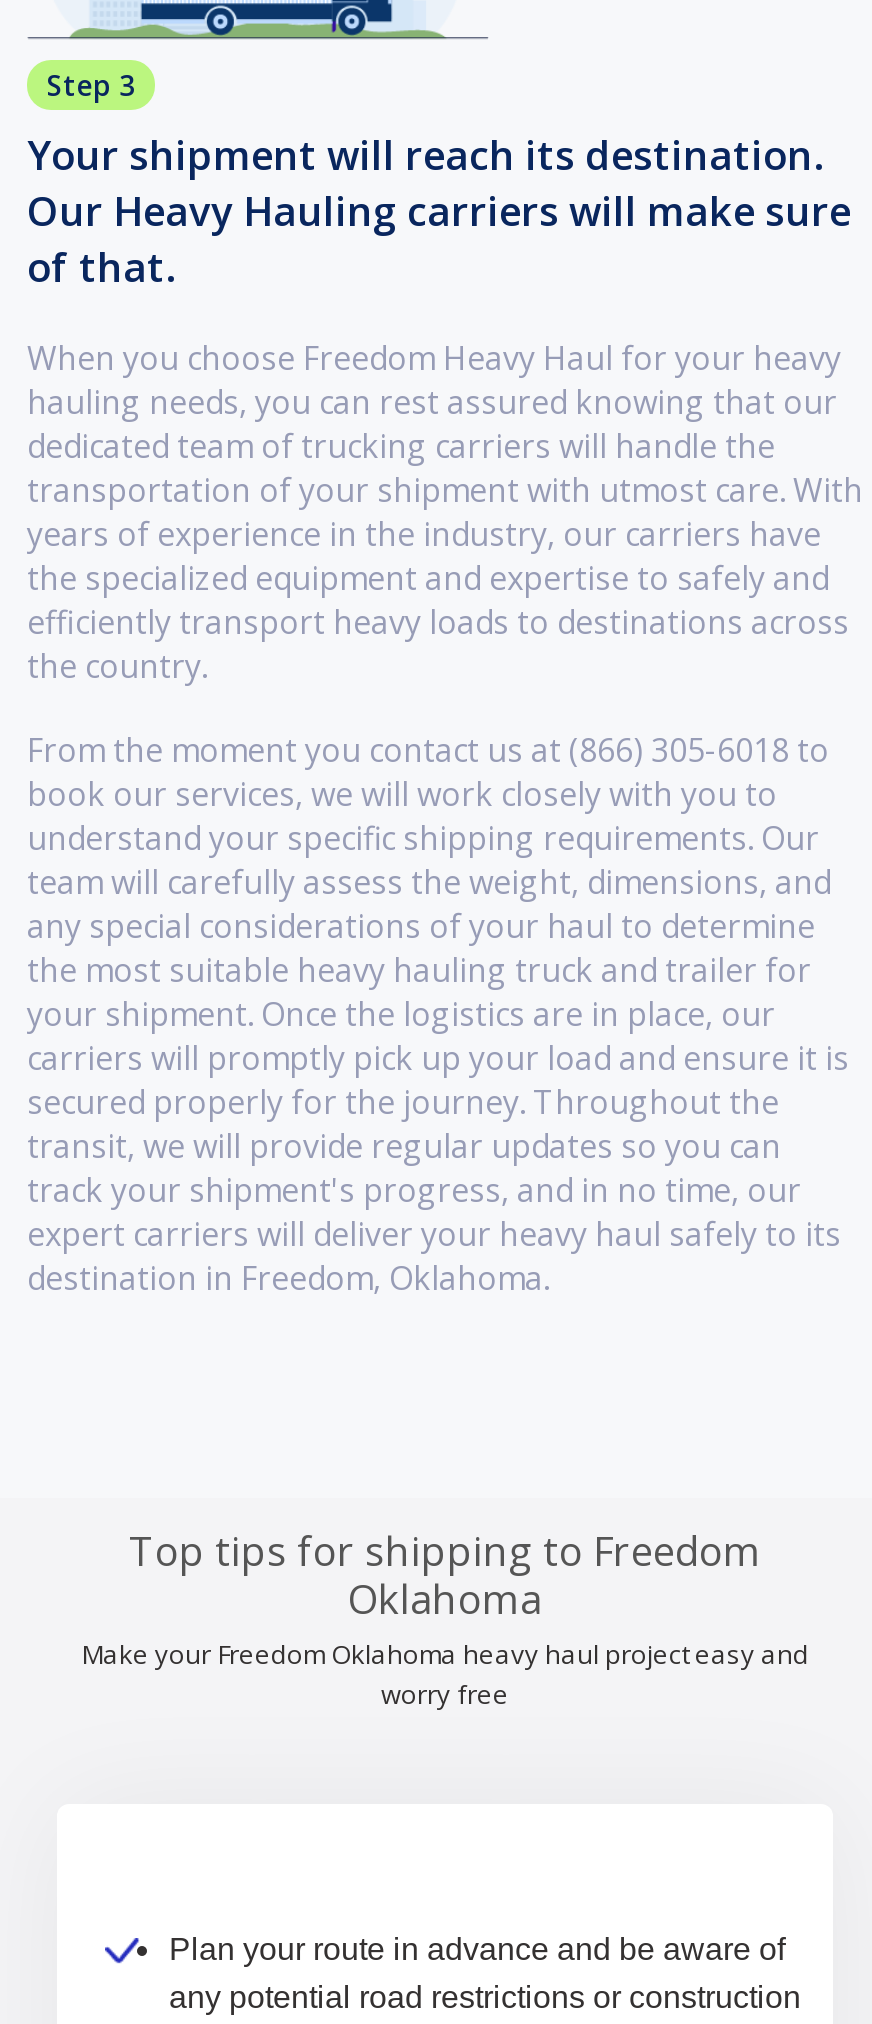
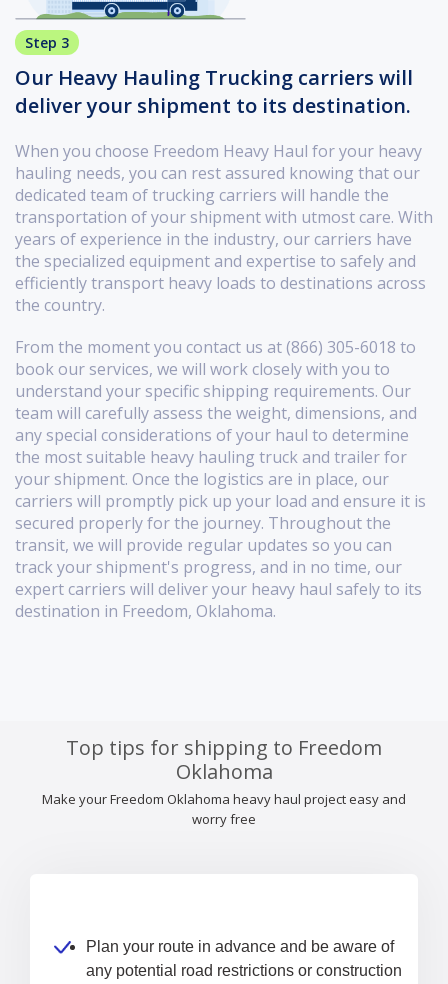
[27,129,851,295] Your shipment will reach its destination. | Our Heavy Hauling carriers will make sure | of that. -> [15,64,413,119] Our Heavy Hauling Trucking carriers will | deliver your shipment to its destination.

